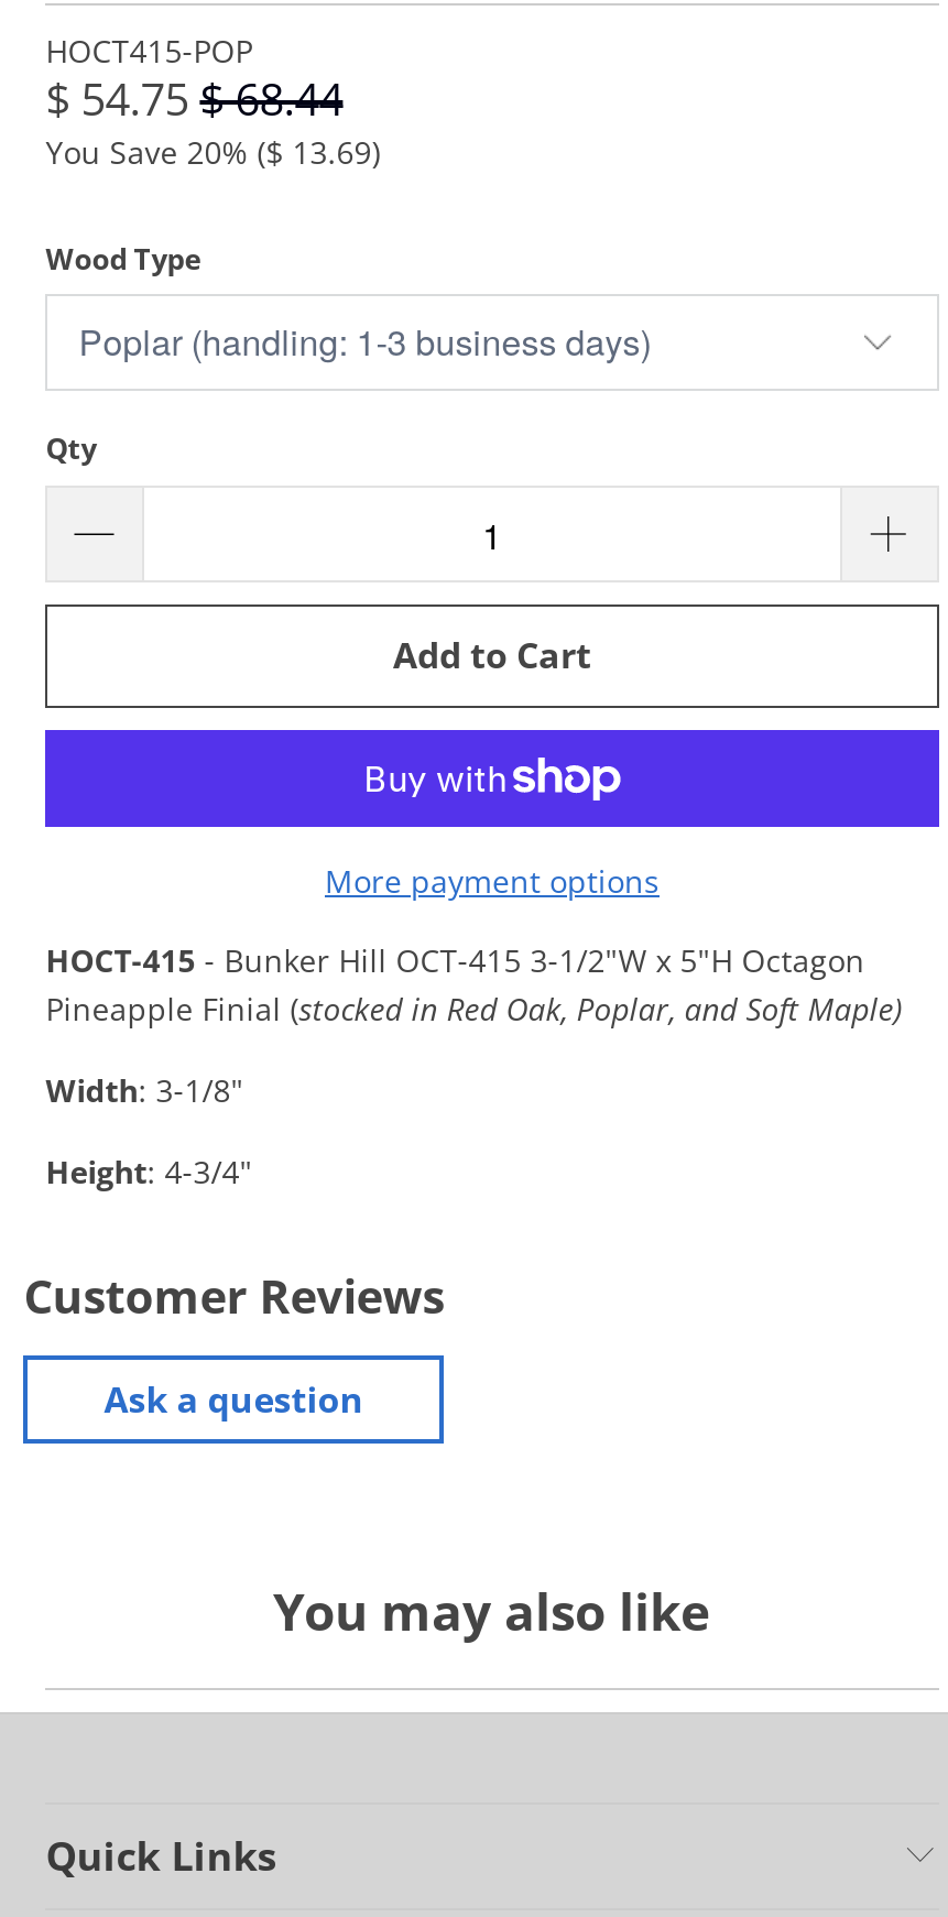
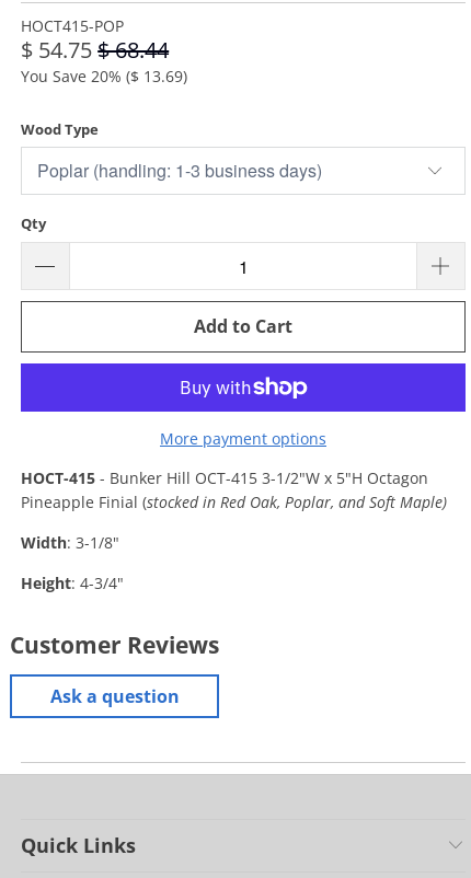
[273,1576,711,1647] You may also like -> none

